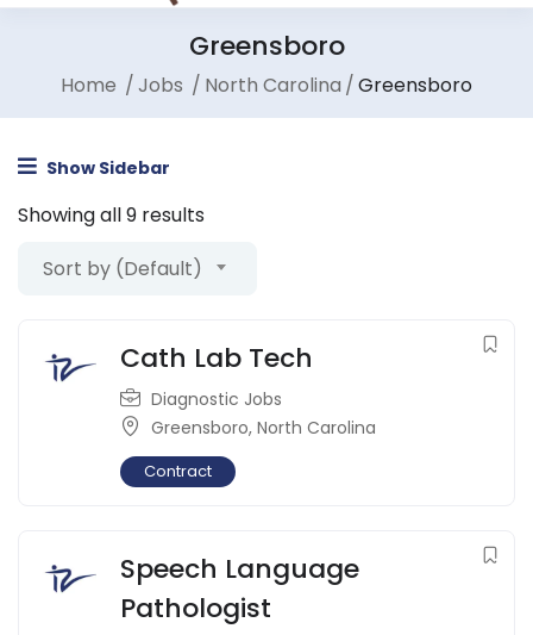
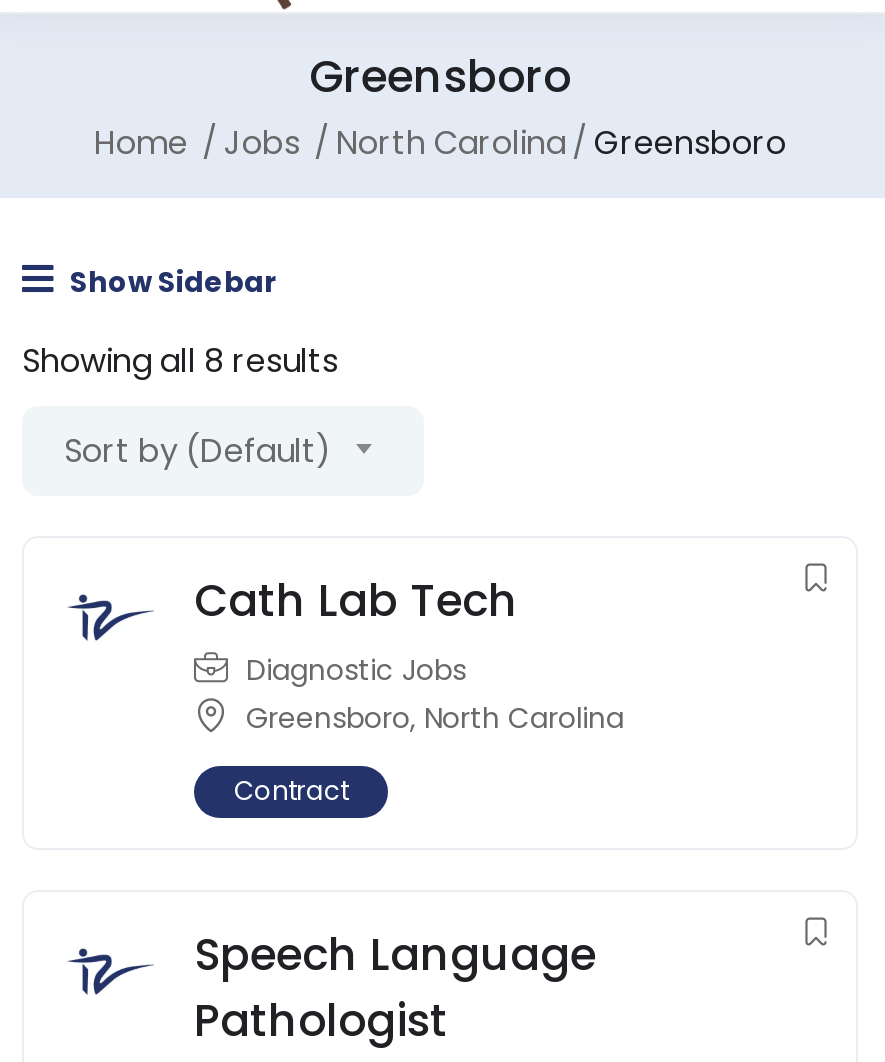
[18,202,205,229] Showing all 9 results -> [22,338,338,384] Showing all 8 results

